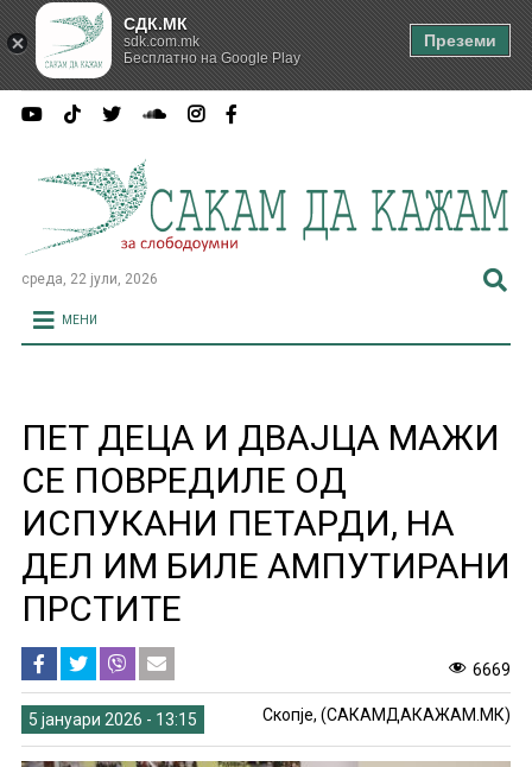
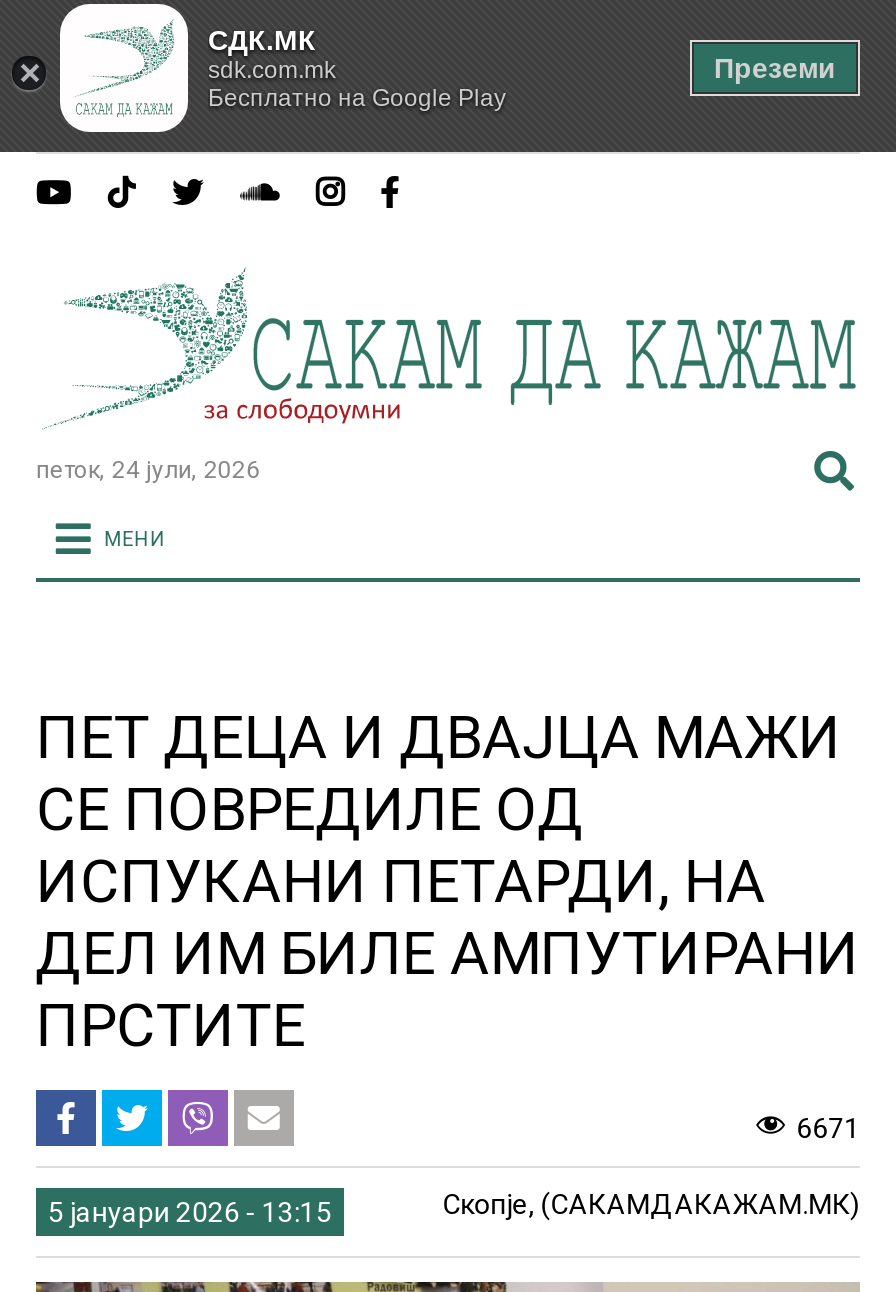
[21,270,158,287] среда, 22 јули, 2026 -> [36,455,260,483] петок, 24 јули, 2026
[473,660,511,679] 6669 -> [796,1111,860,1143] 6671

